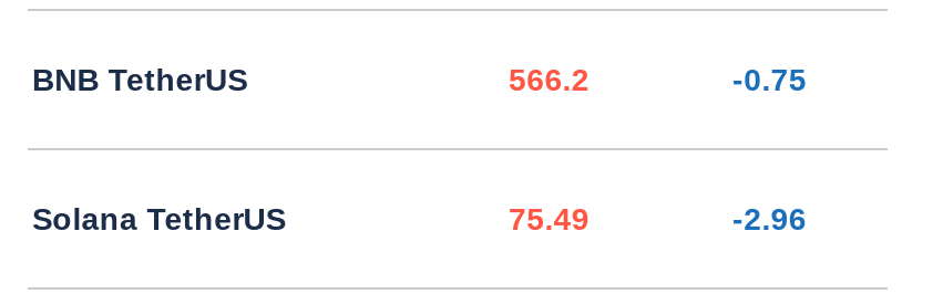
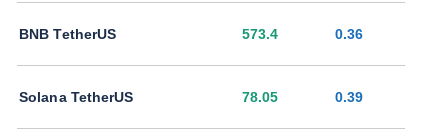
[509,62,590,98] 566.2 -> [242,26,278,42] 573.4
[732,62,807,98] -0.75 -> [335,26,363,42] 0.36
[509,202,590,237] 75.49 -> [242,89,278,105] 78.05
[732,202,807,237] -2.96 -> [335,89,363,105] 0.39

